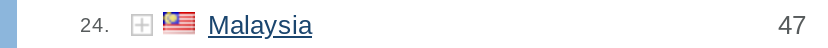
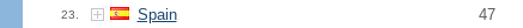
[80,10,312,40] 24. | Malaysia -> [60,6,177,23] 23. | Spain

